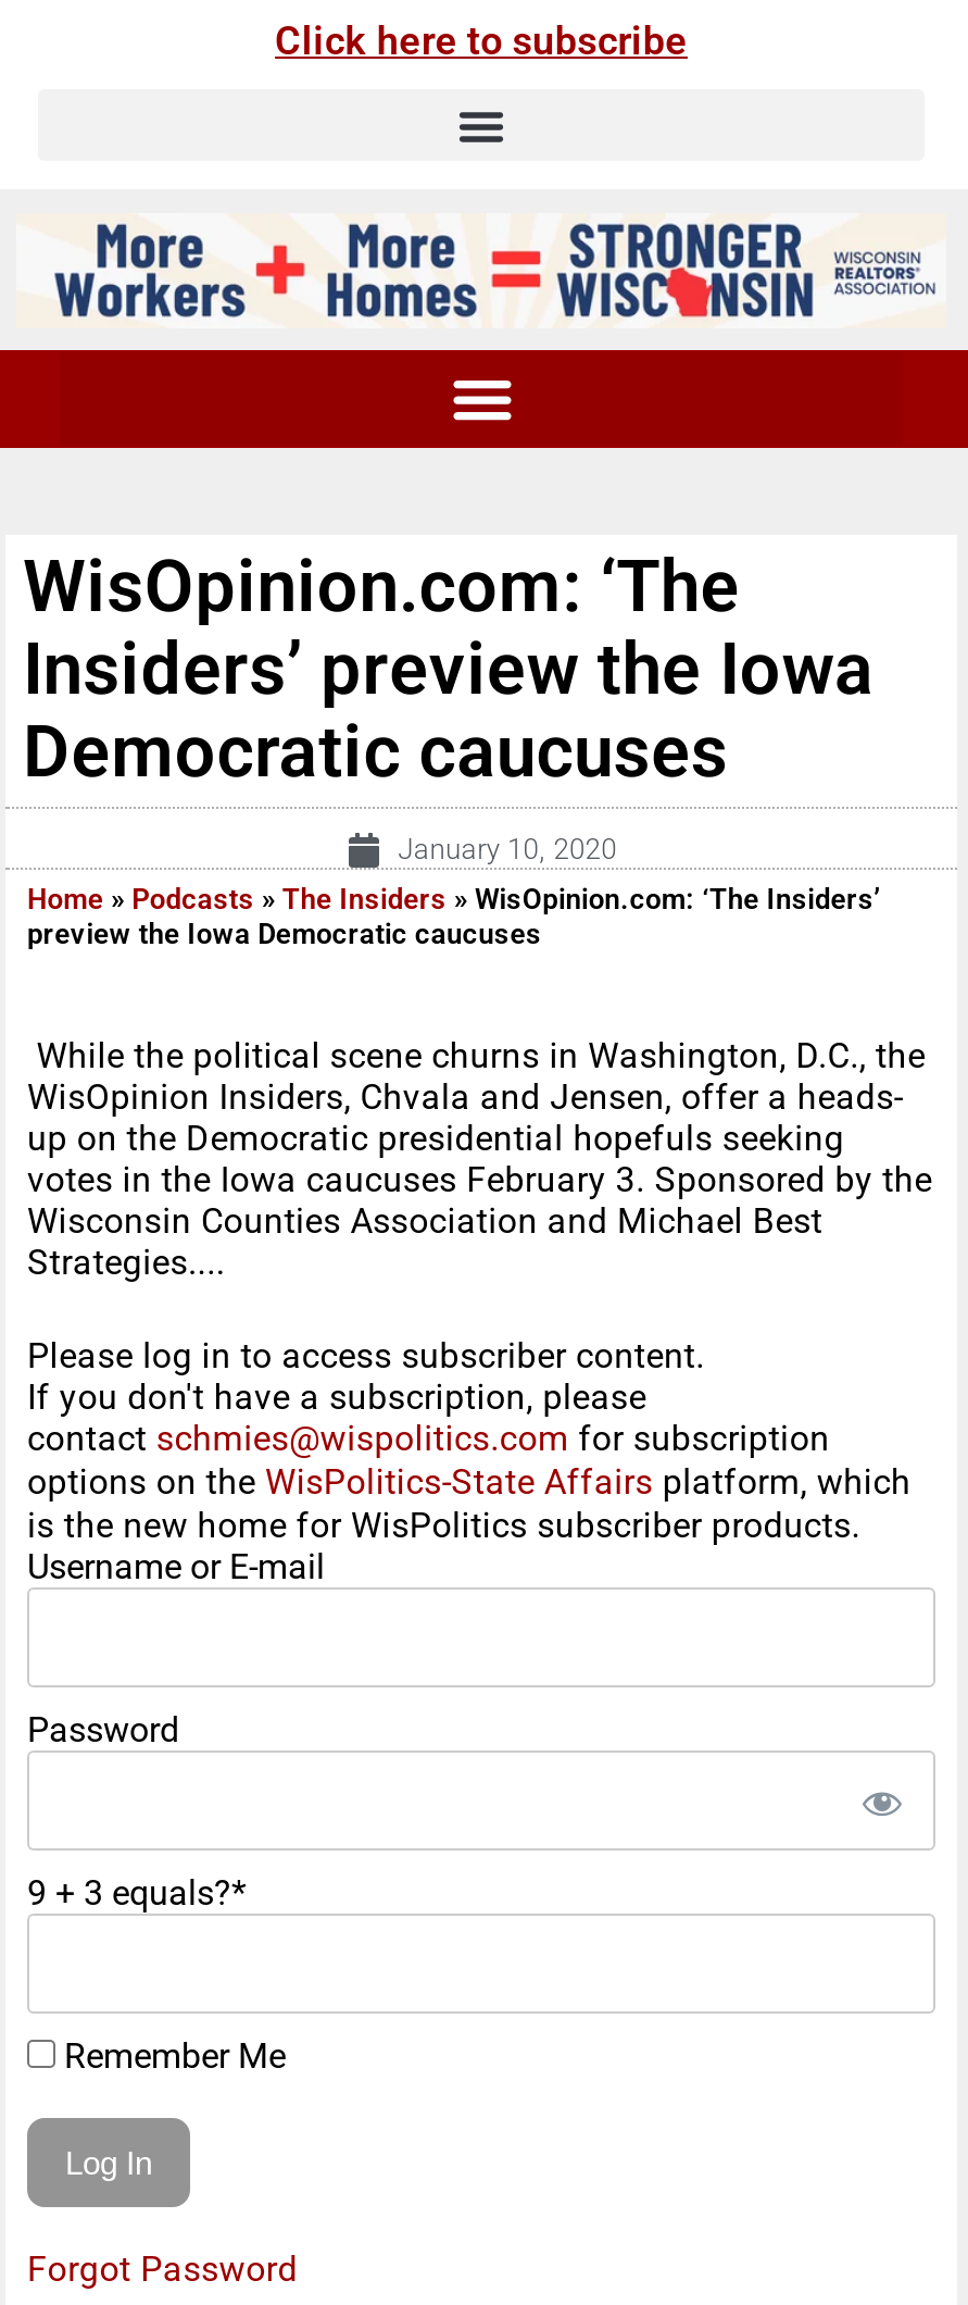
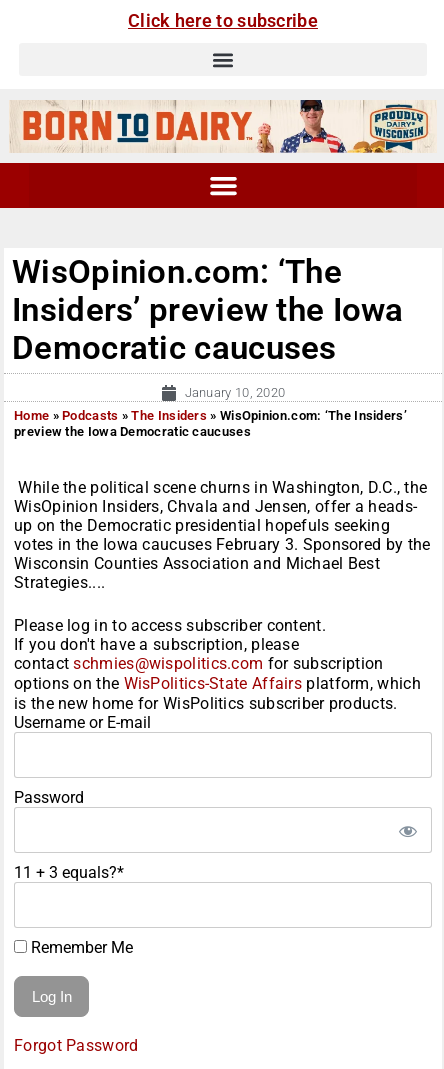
[18,213,938,328] [image] -> [10,99,431,154] [image]
[27,1873,247,1914] 9 + 3 equals?* -> [14,863,124,882] 11 + 3 equals?*

